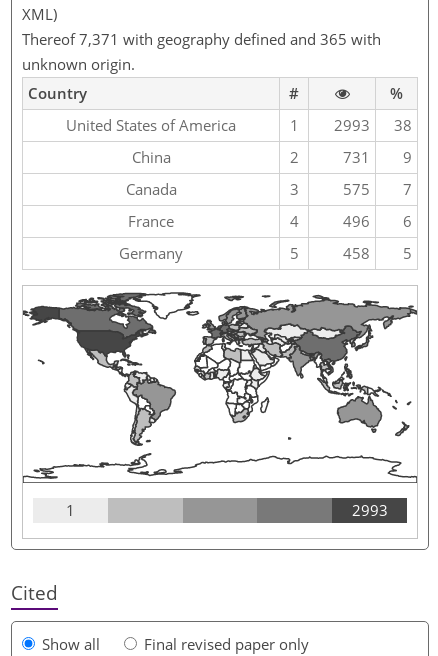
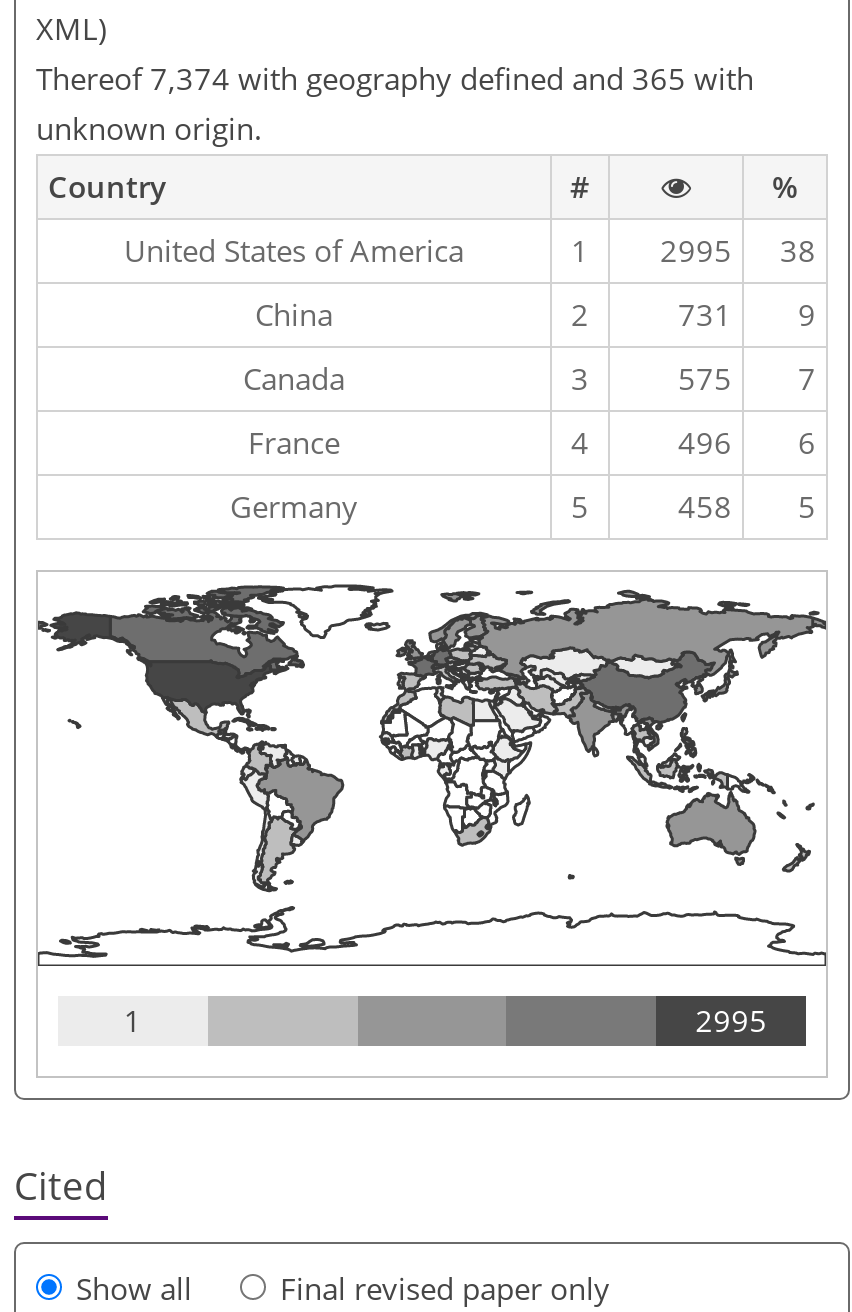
[22,28,381,48] Thereof 7,371 with geography defined and 365 with -> [36,57,754,97] Thereof 7,374 with geography defined and 365 with
[289,114,412,134] 1 2993 38 -> [571,229,816,269] 1 2995 38
[352,499,388,519] 2993 -> [695,999,767,1039] 2995

